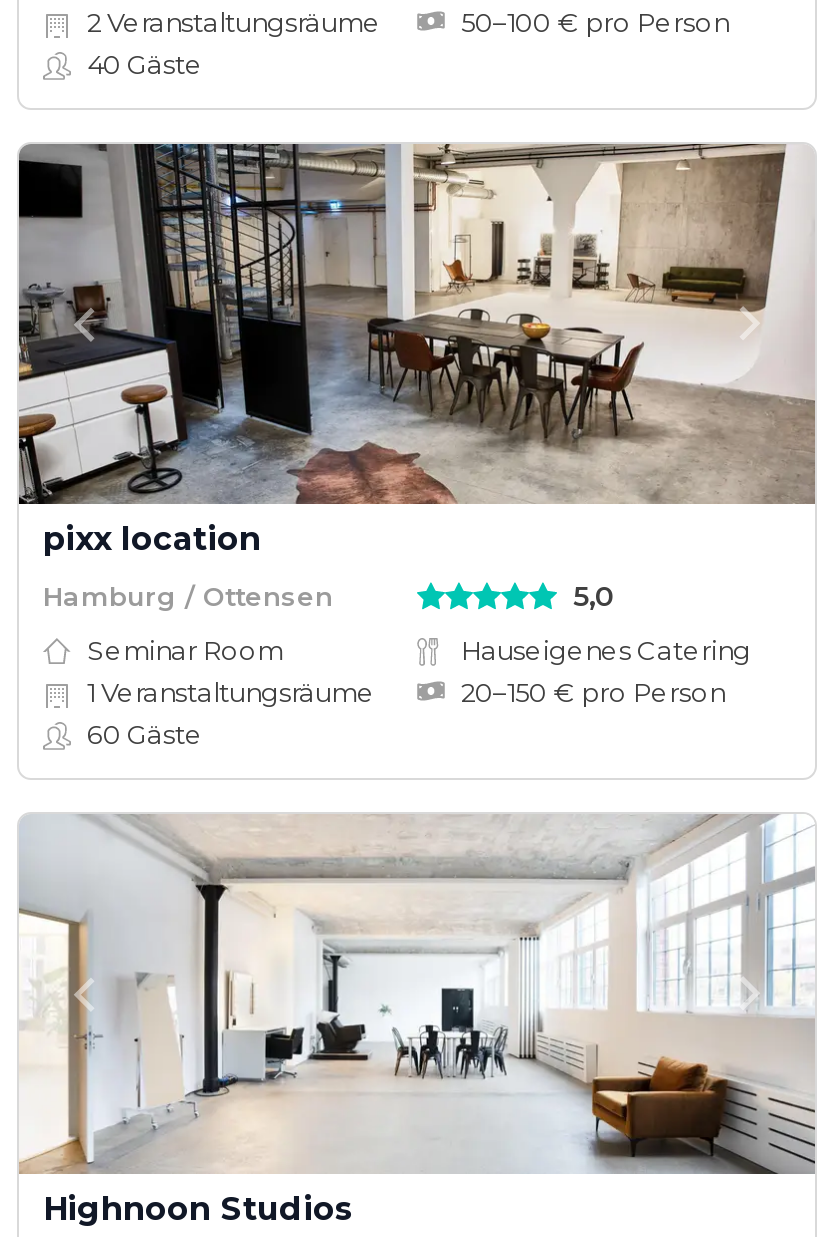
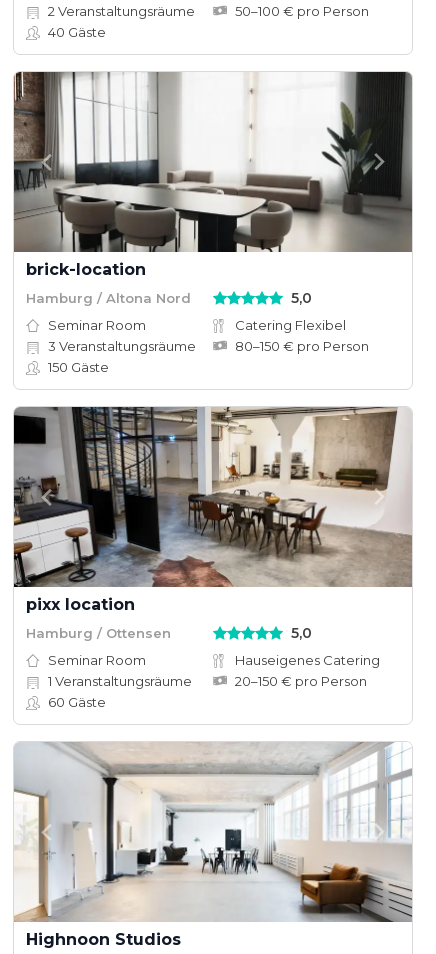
none -> [13,71,412,375] [image] | brick-location | Hamburg / Altona Nord | 5,0 | Seminar Room | Catering Flexibel | 3 Veranstaltungsräume | 80–150 € pro Person | 150 Gäste

